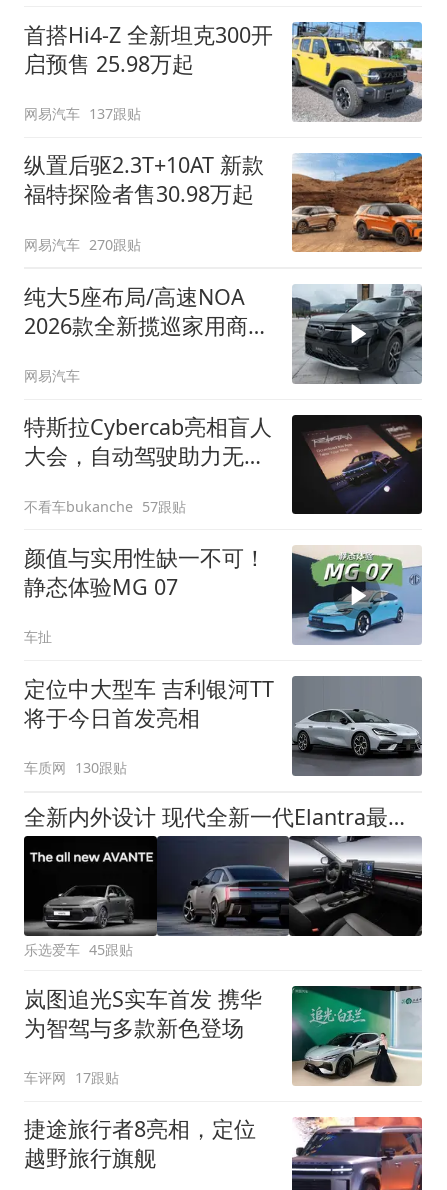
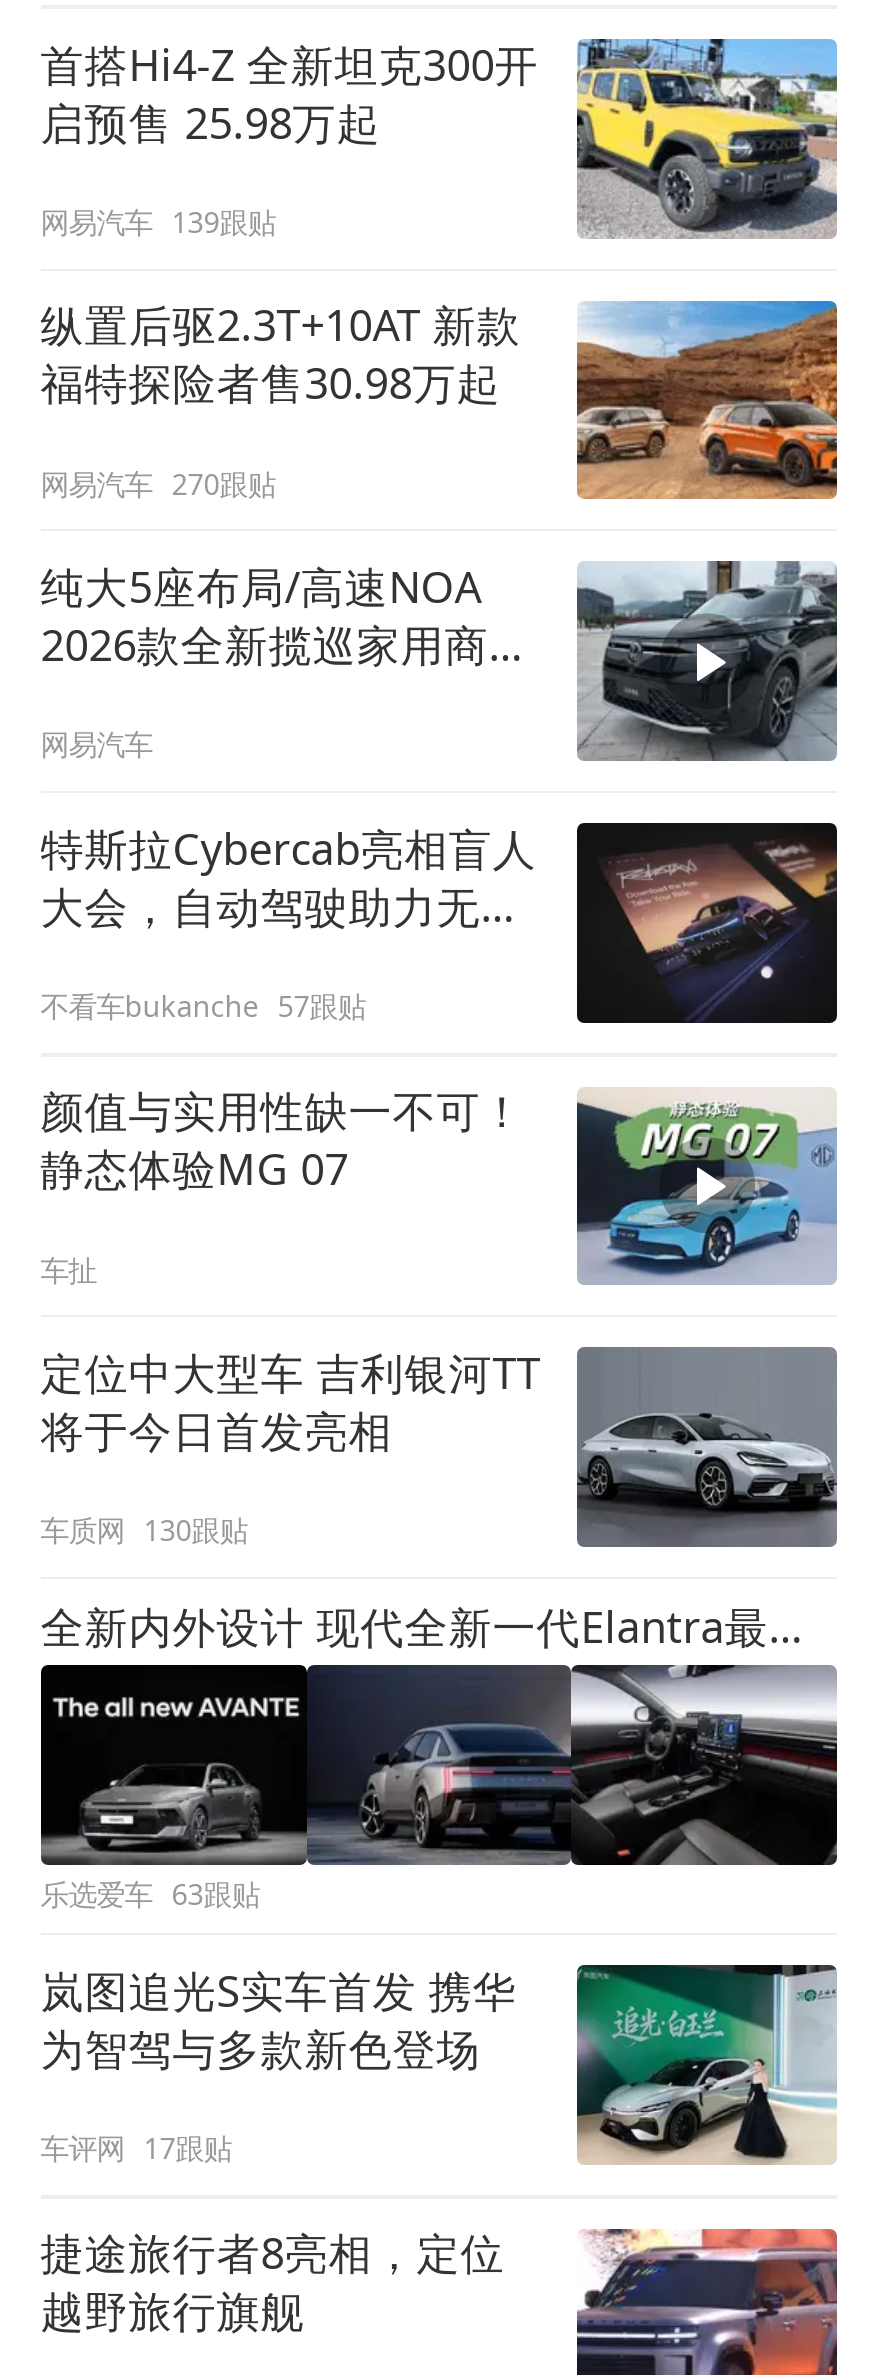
[24,104,141,123] 网易汽车 137跟贴 -> [40,203,276,241] 网易汽车 139跟贴
[24,940,133,959] 乐选爱车 45跟贴 -> [40,1874,260,1912] 乐选爱车 63跟贴

